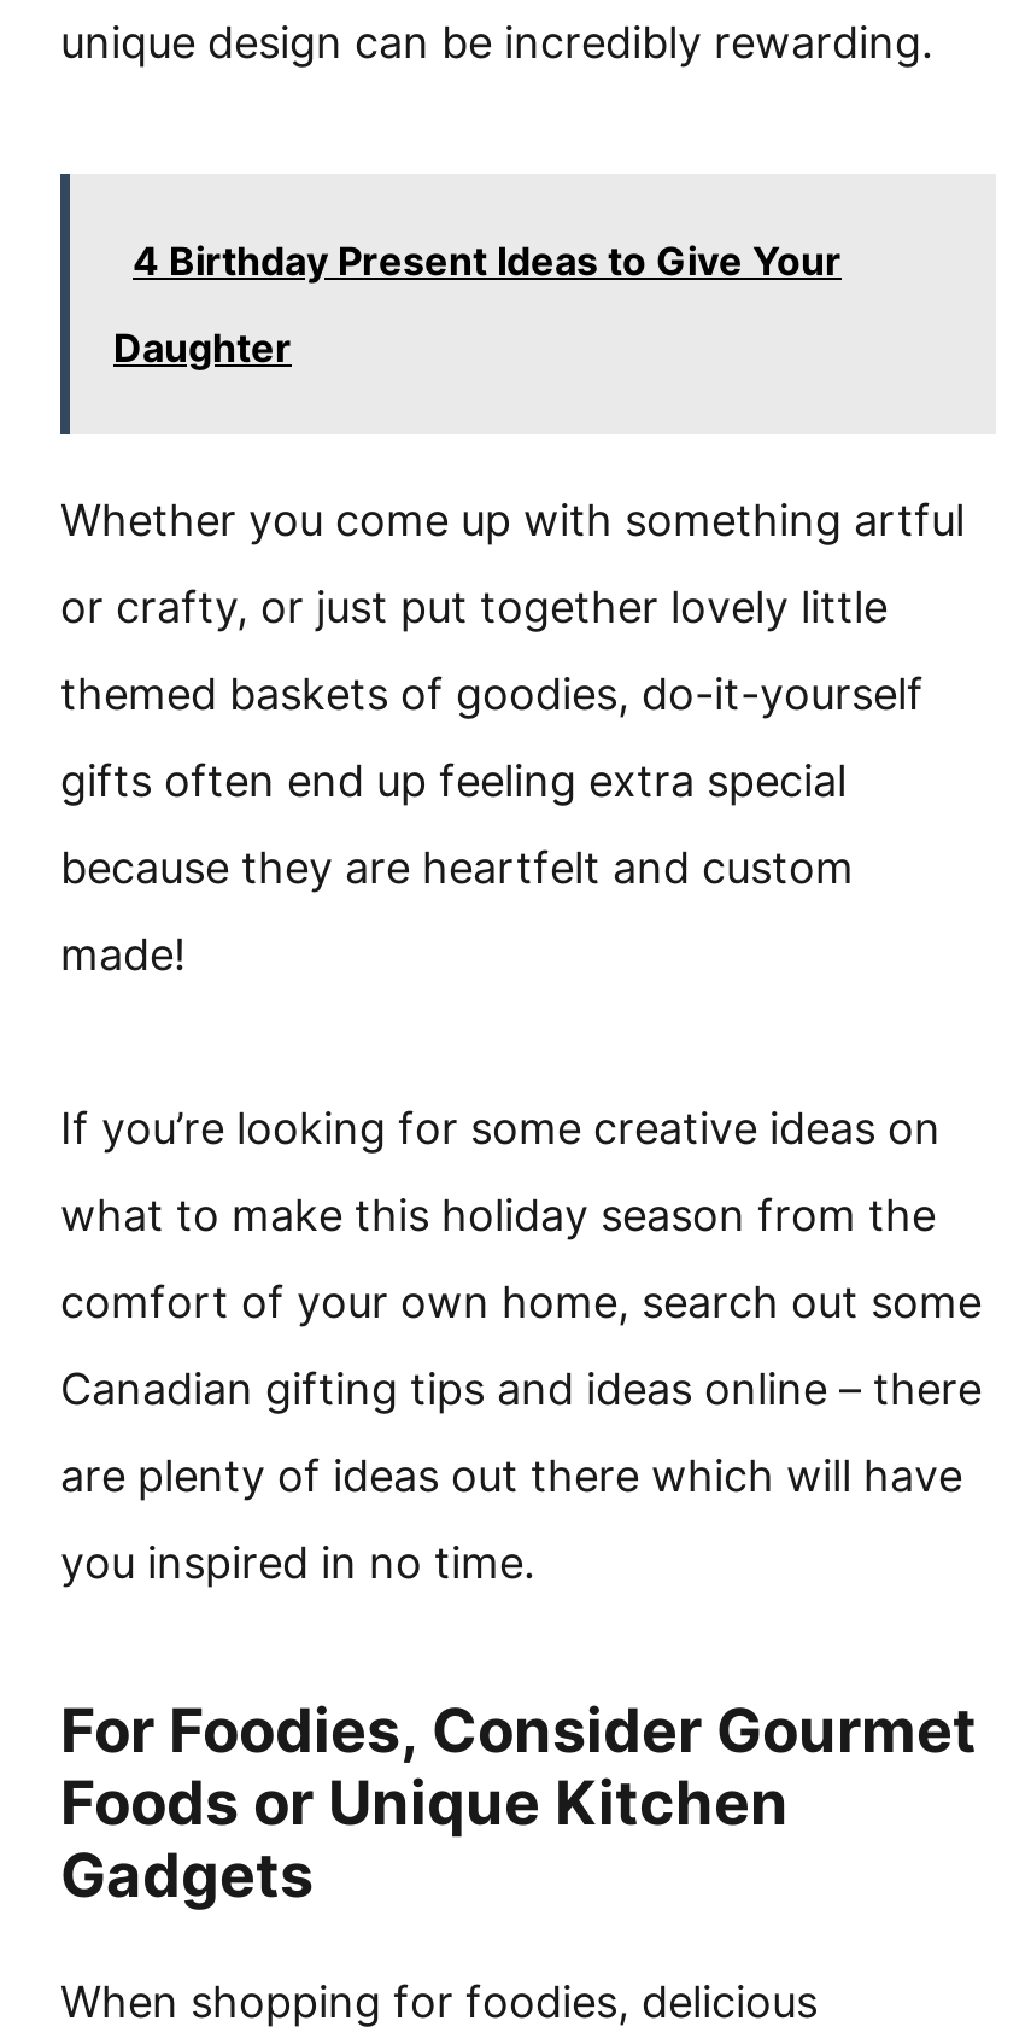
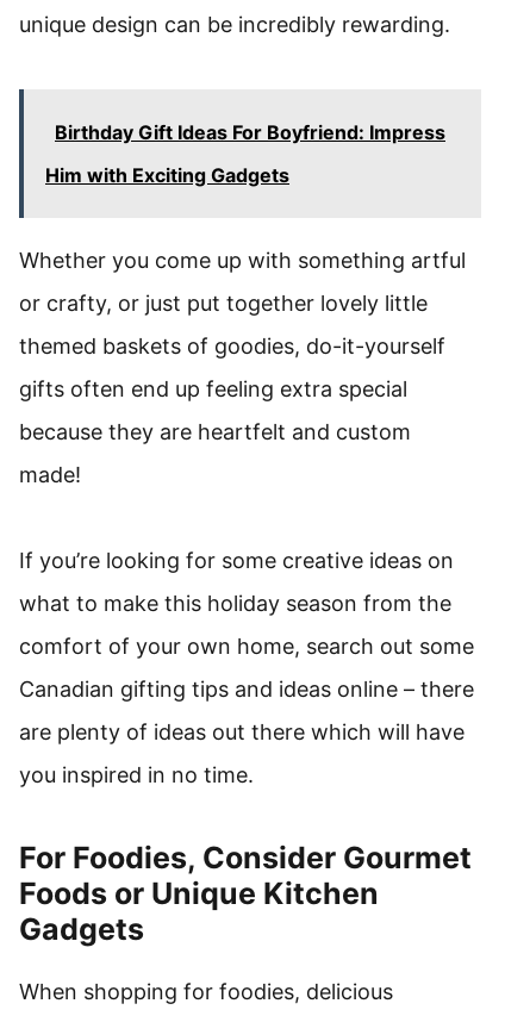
[133,236,842,285] 4 Birthday Present Ideas to Give Your -> [55,120,445,144] Birthday Gift Ideas For Boyfriend: Impress
[113,323,292,372] Daughter -> [45,163,289,187] Him with Exciting Gadgets

